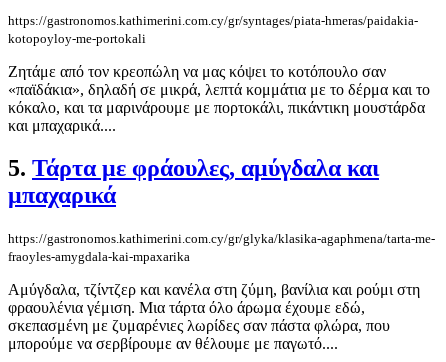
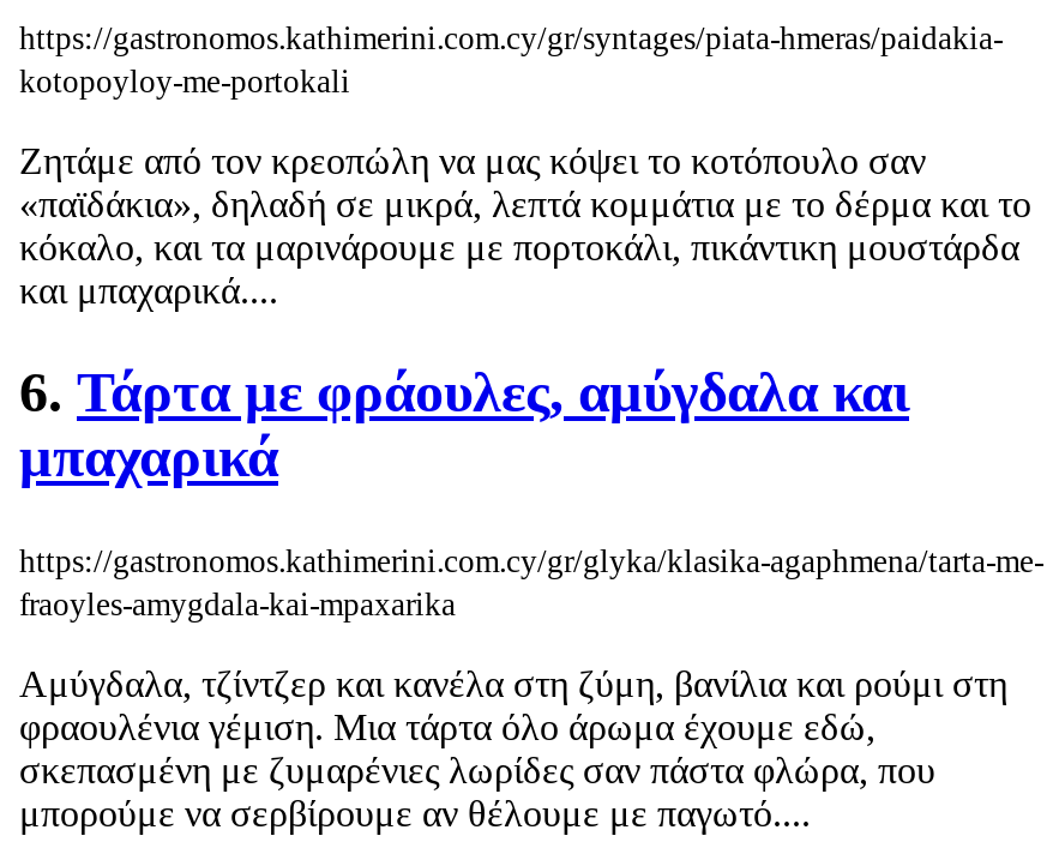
[8,155,379,181] 5. Τάρτα με φράουλες, αμύγδαλα και -> [19,361,909,423] 6. Τάρτα με φράουλες, αμύγδαλα και

